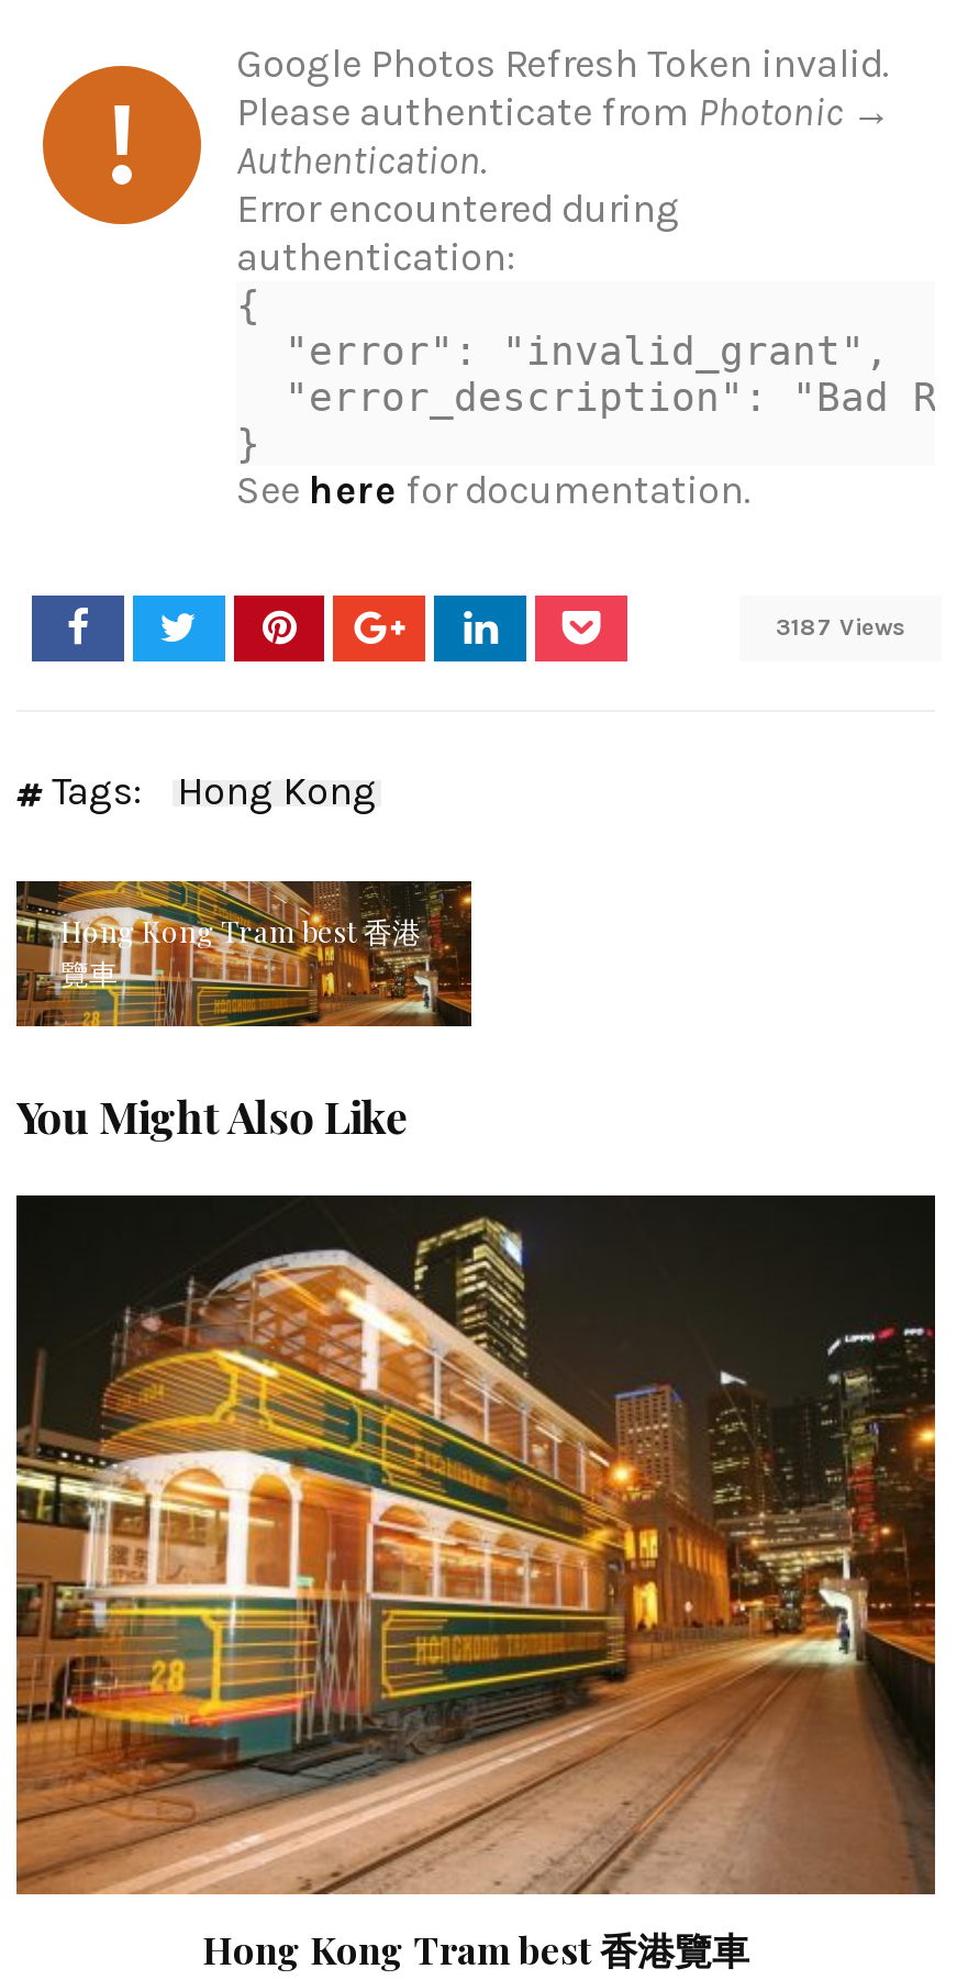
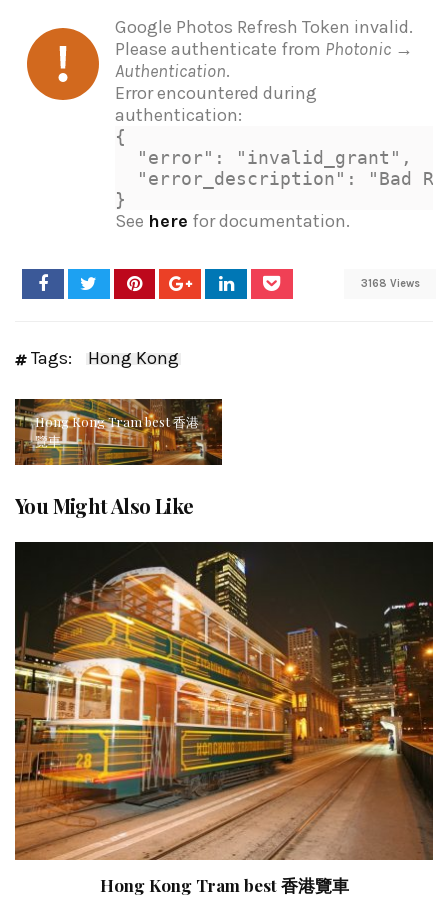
[776,614,905,642] 3187 Views -> [360,277,419,290] 3168 Views

